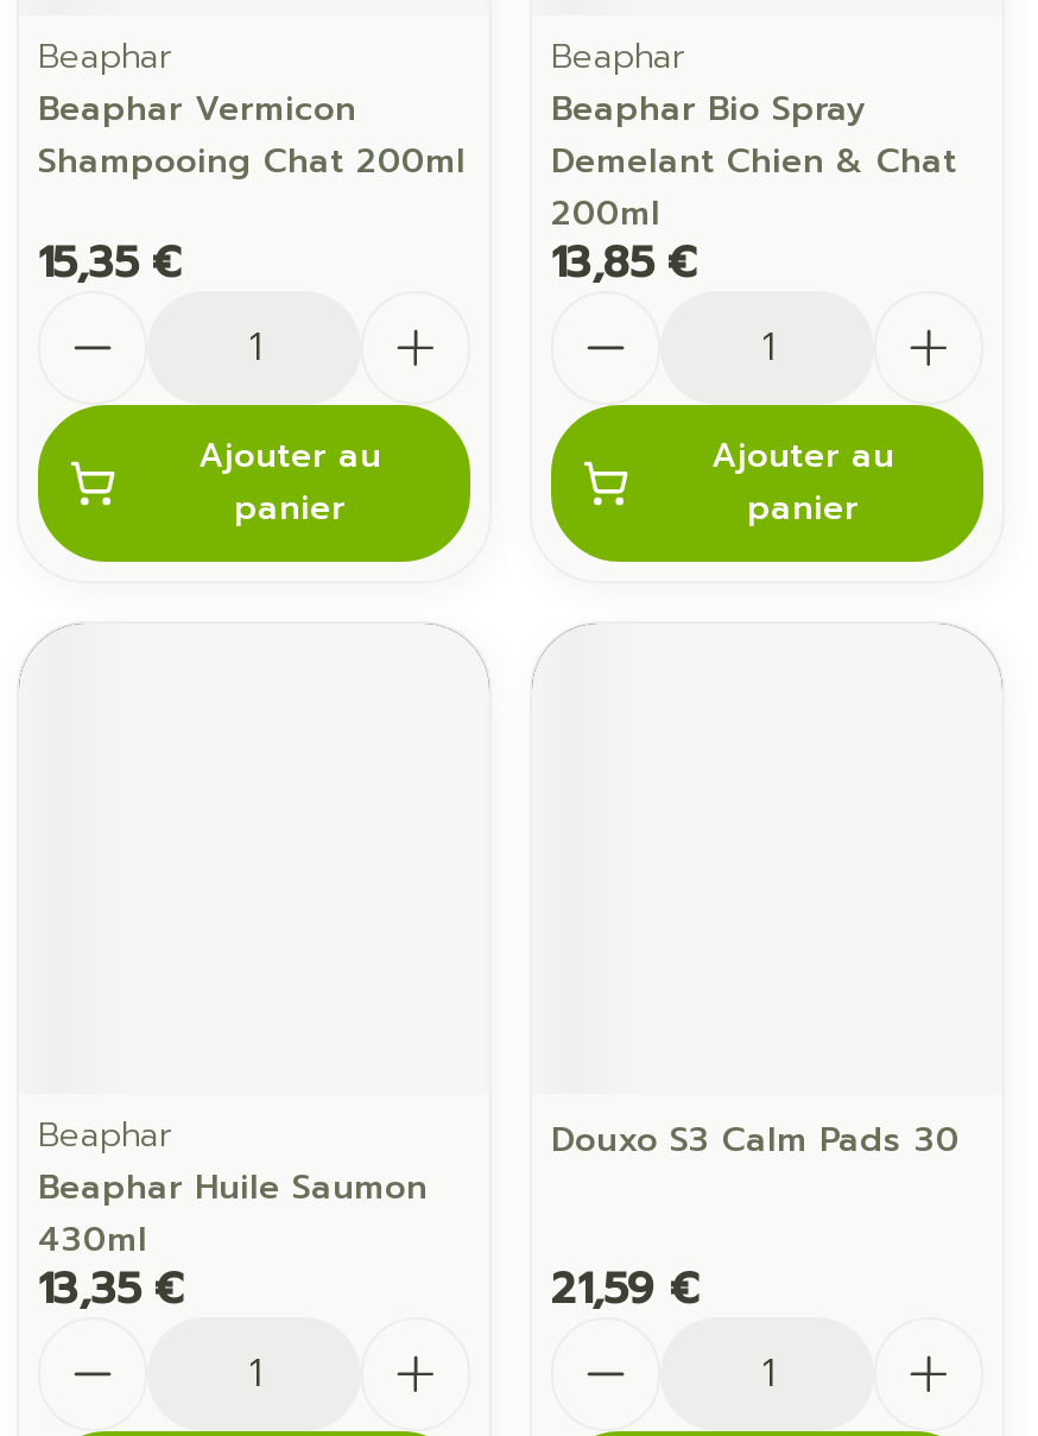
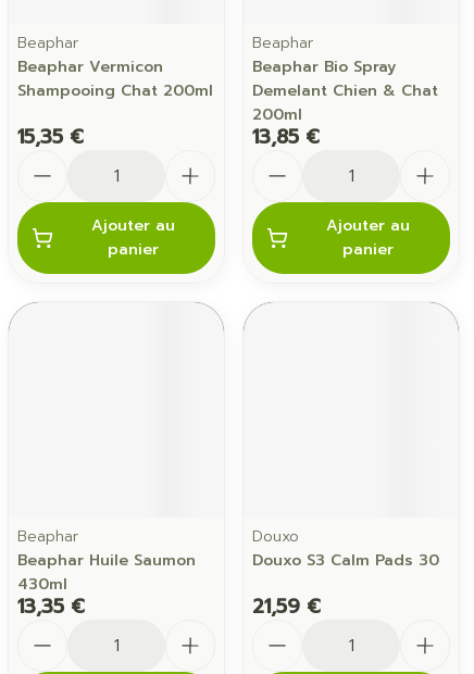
moved [551,1115,960,1165] -> [252,549,439,572]: Douxo S3 Calm Pads 30
none -> [252,525,299,548] Douxo

